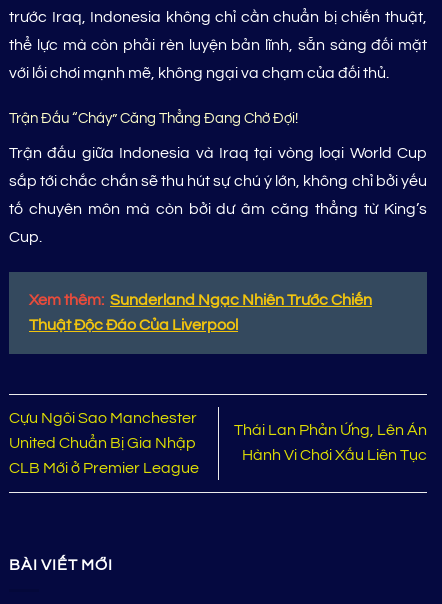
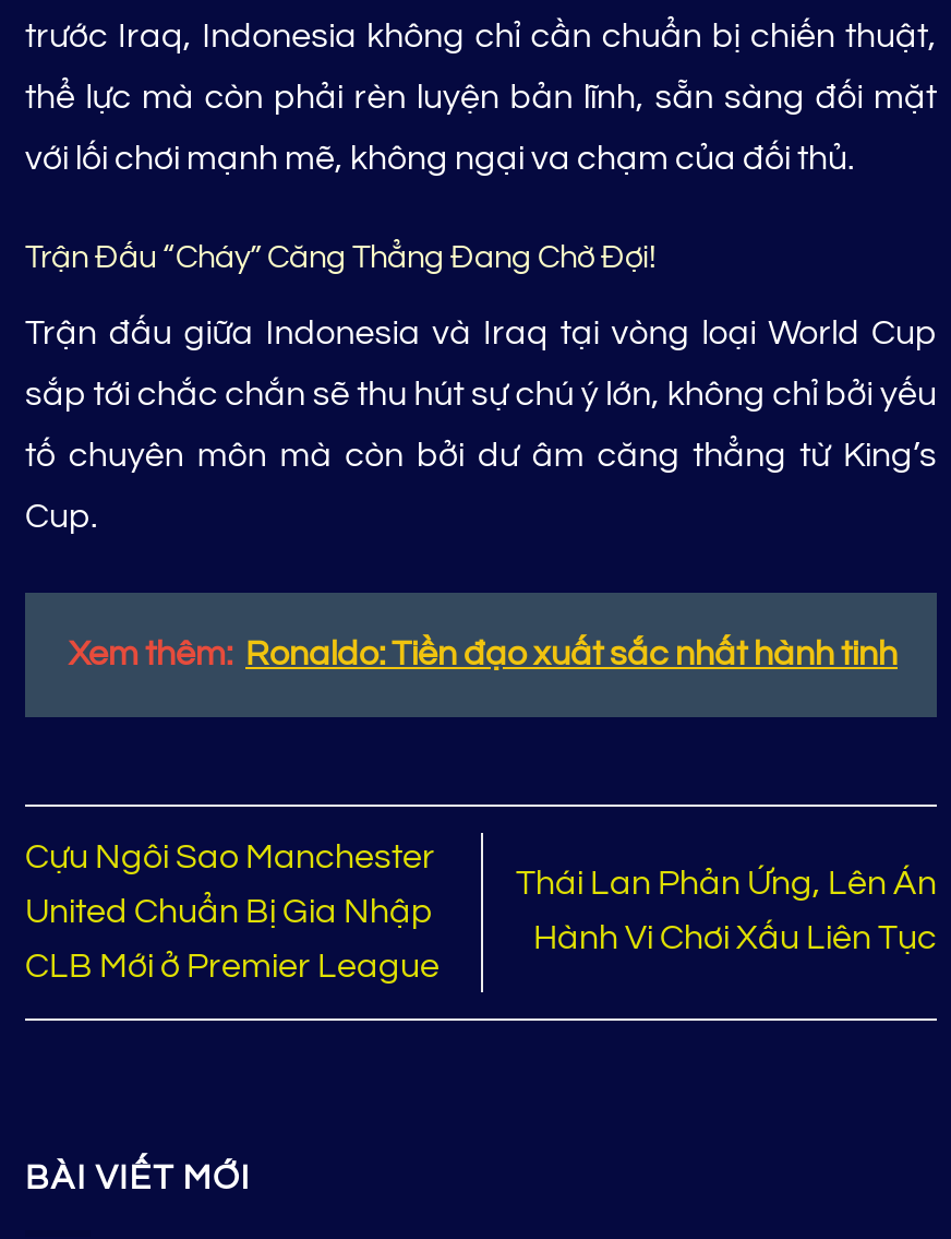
[29,292,372,333] Xem thêm: Sunderland Ngạc Nhiên Trước Chiến | Thuật Độc Đáo Của Liverpool -> [69,636,898,671] Xem thêm: Ronaldo: Tiền đạo xuất sắc nhất hành tinh

